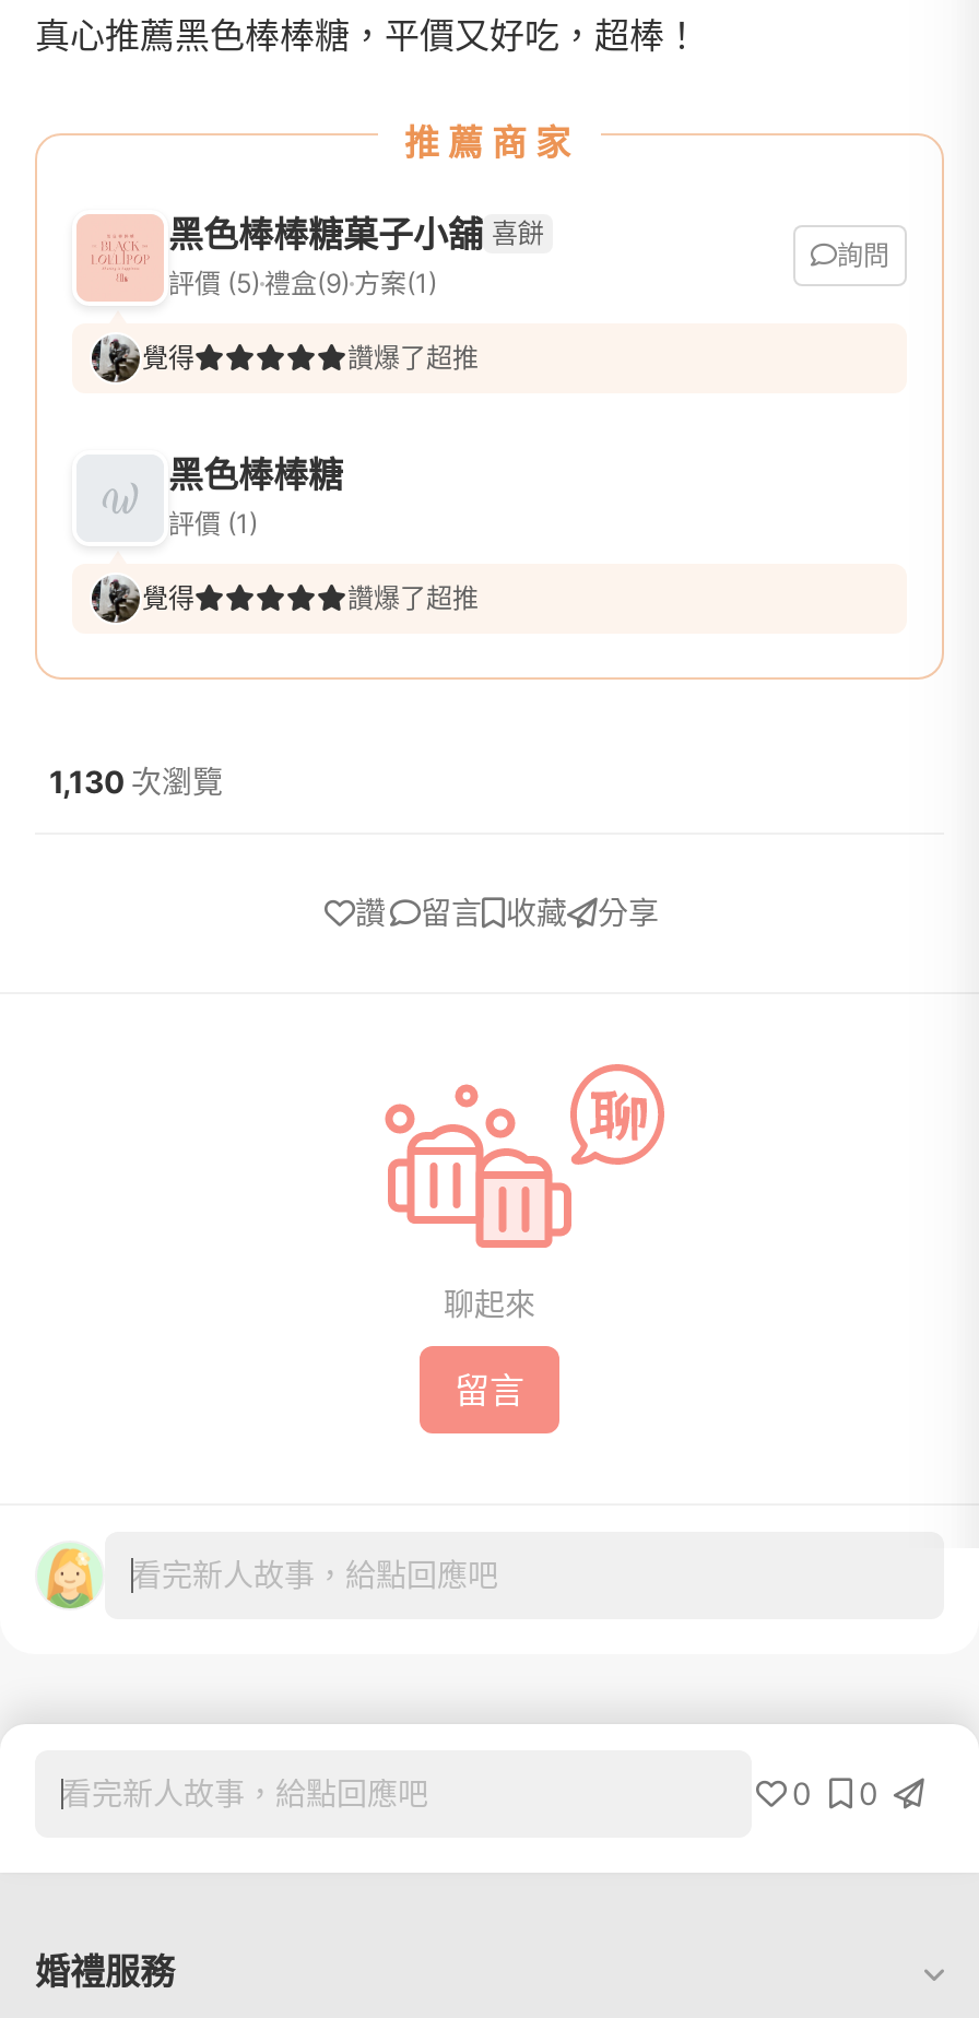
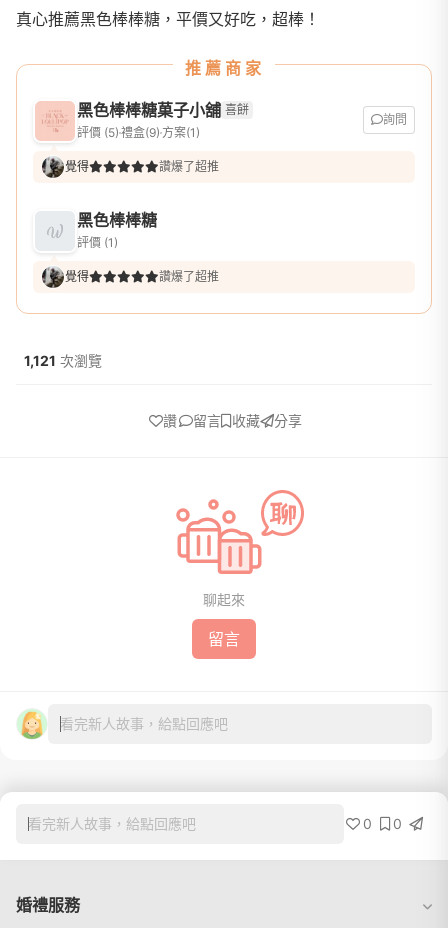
[49,763,223,800] 1,130 次瀏覽 -> [24,352,102,369] 1,121 次瀏覽

